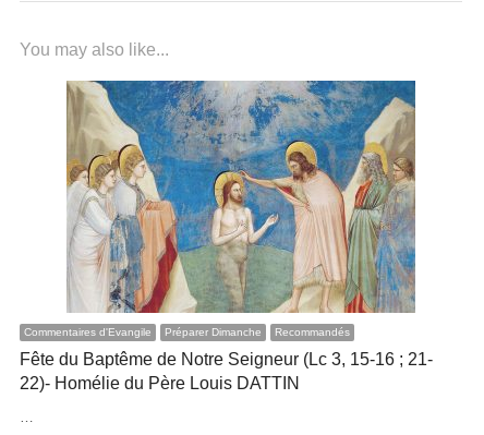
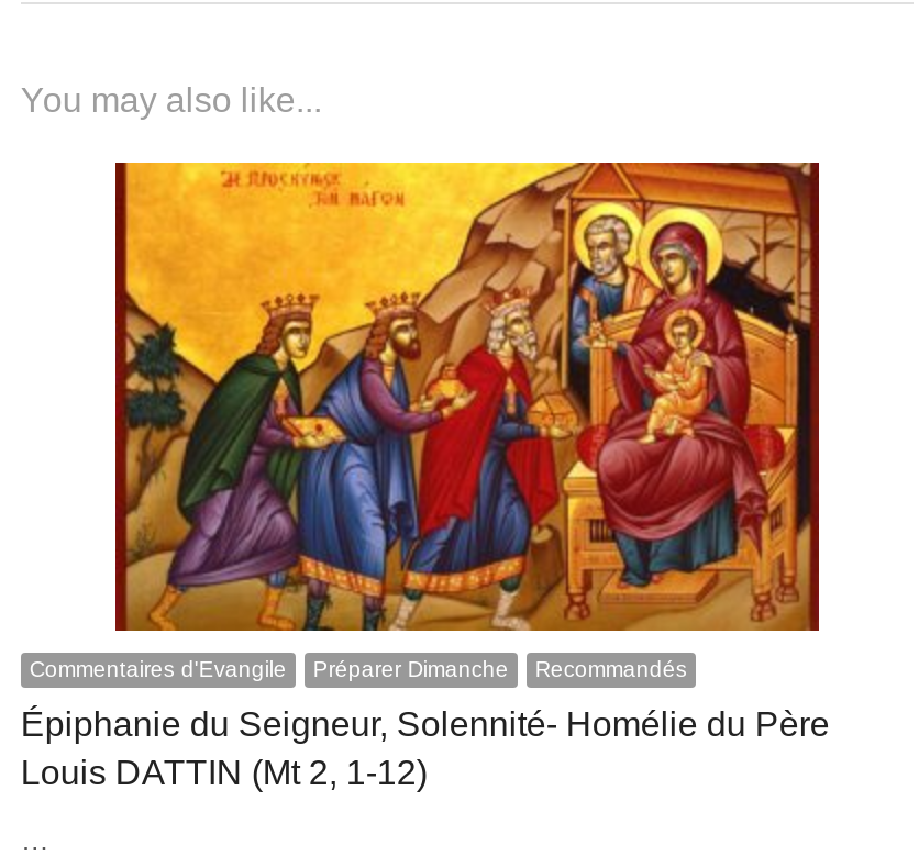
[20,80,433,392] [image] | Fête du Baptême de Notre Seigneur (Lc 3, 15-16 ; 21- | 22)- Homélie du Père Louis DATTIN -> [21,160,830,790] [image] | Épiphanie du Seigneur, Solennité- Homélie du Père | Louis DATTIN (Mt 2, 1-12)

